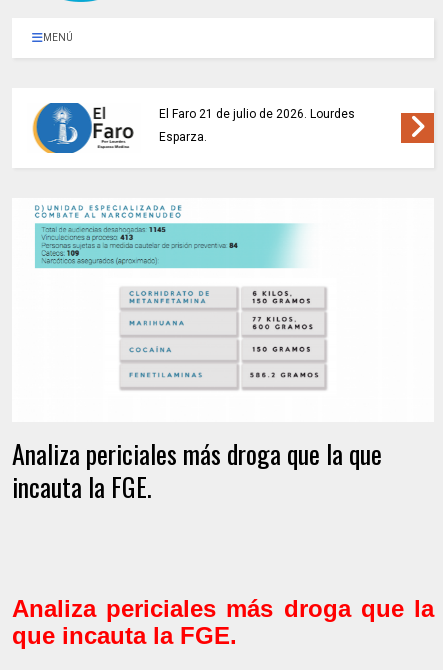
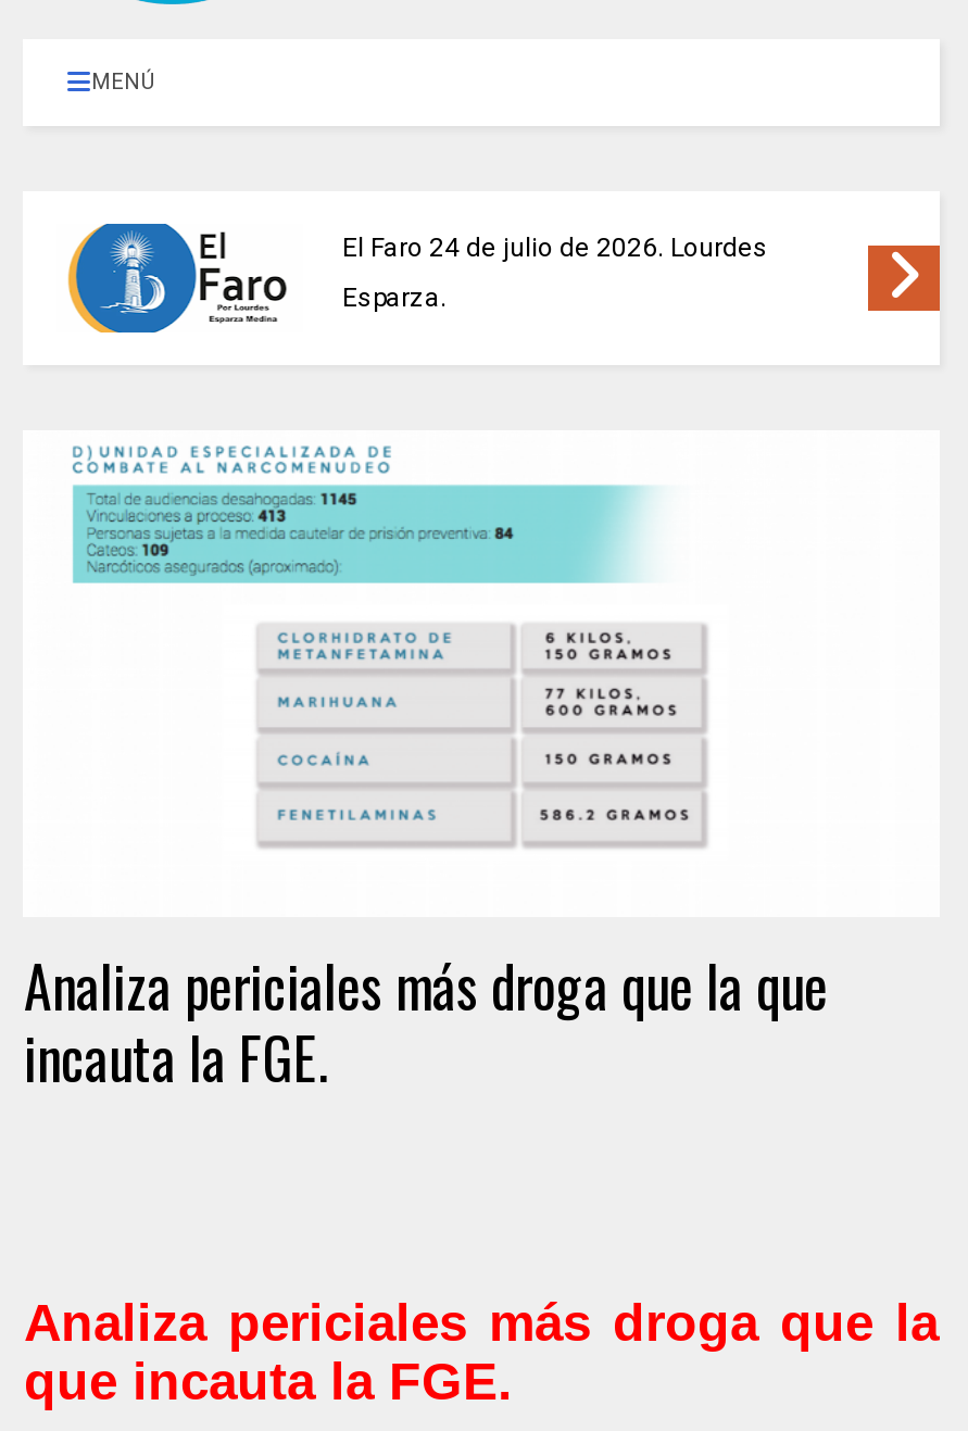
[159,107,355,121] El Faro 21 de julio de 2026. Lourdes -> [342,232,768,262] El Faro 24 de julio de 2026. Lourdes

